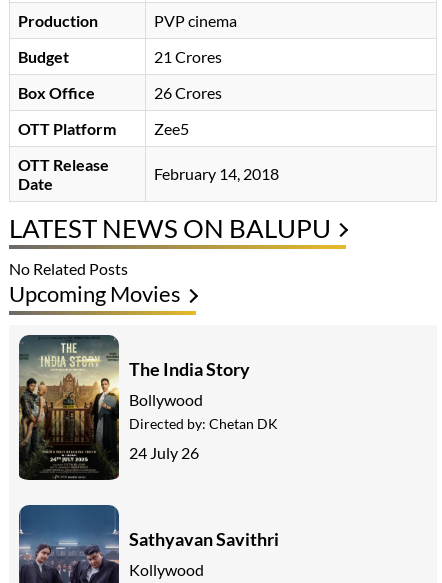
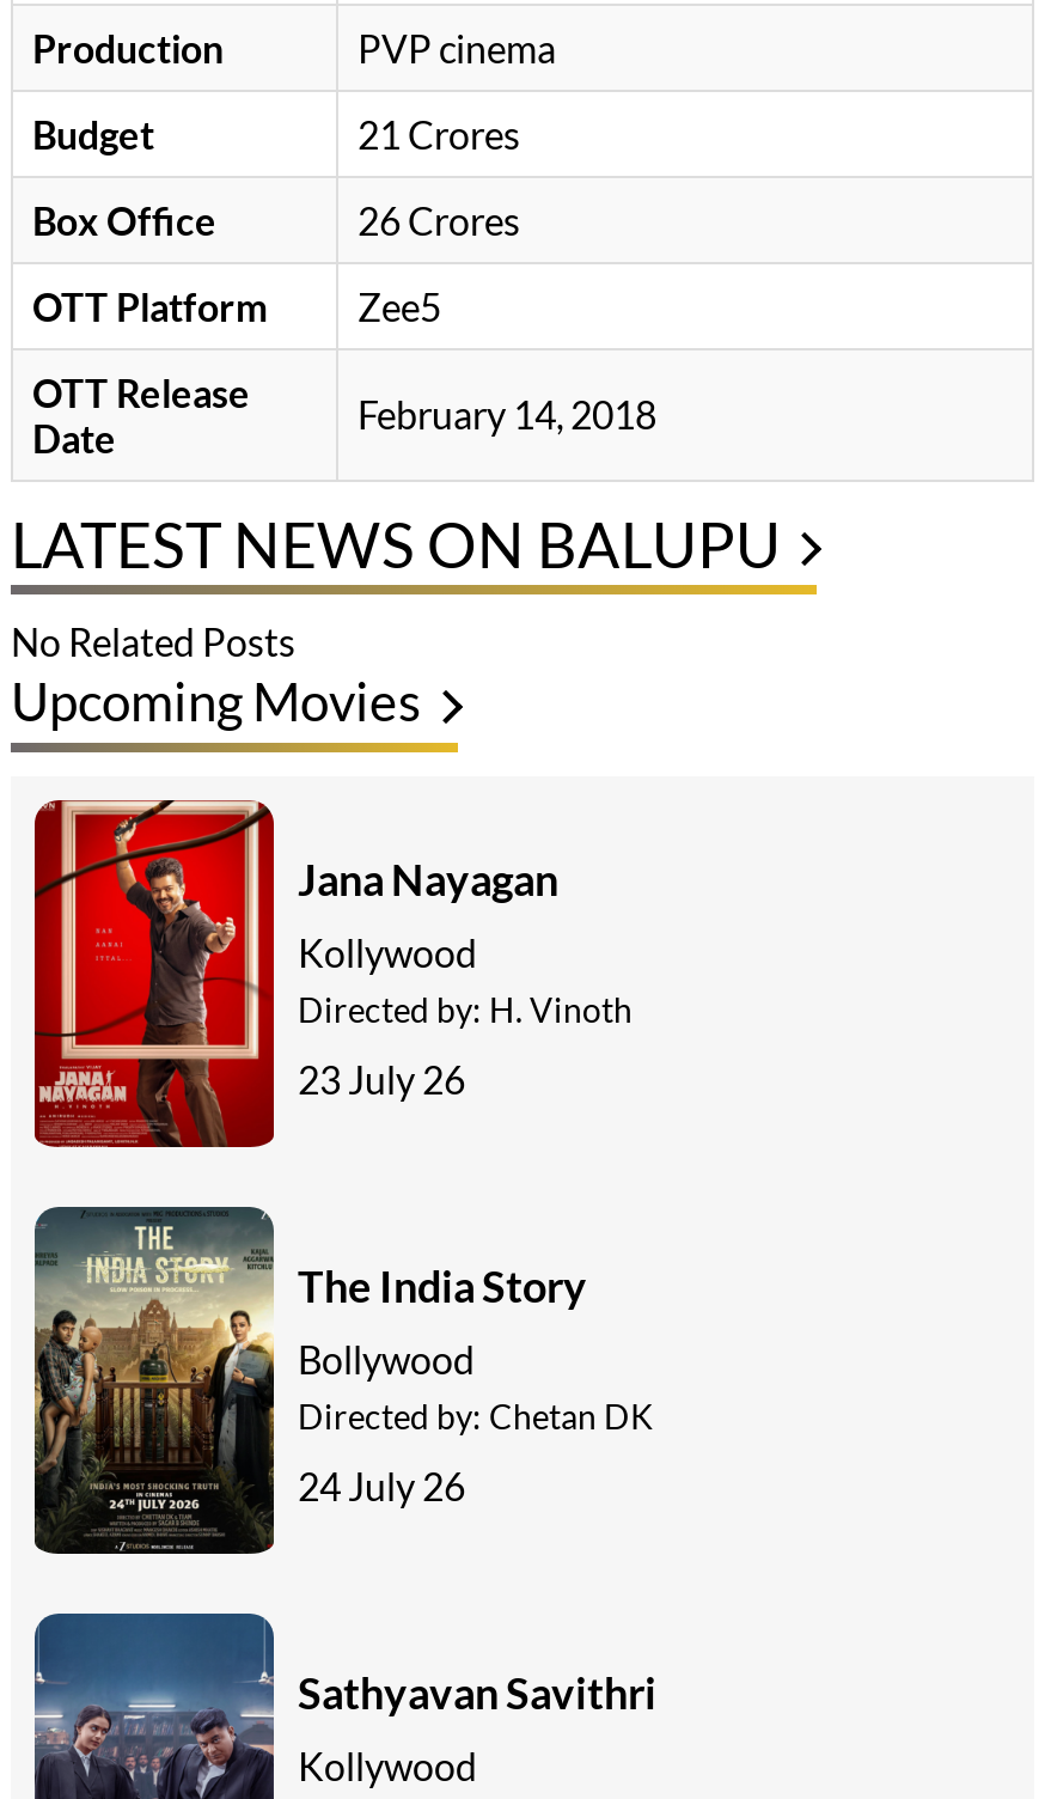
none -> [32,799,633,1148] [image] | Jana Nayagan | Kollywood | Directed by: H. Vinoth | 23 July 26

